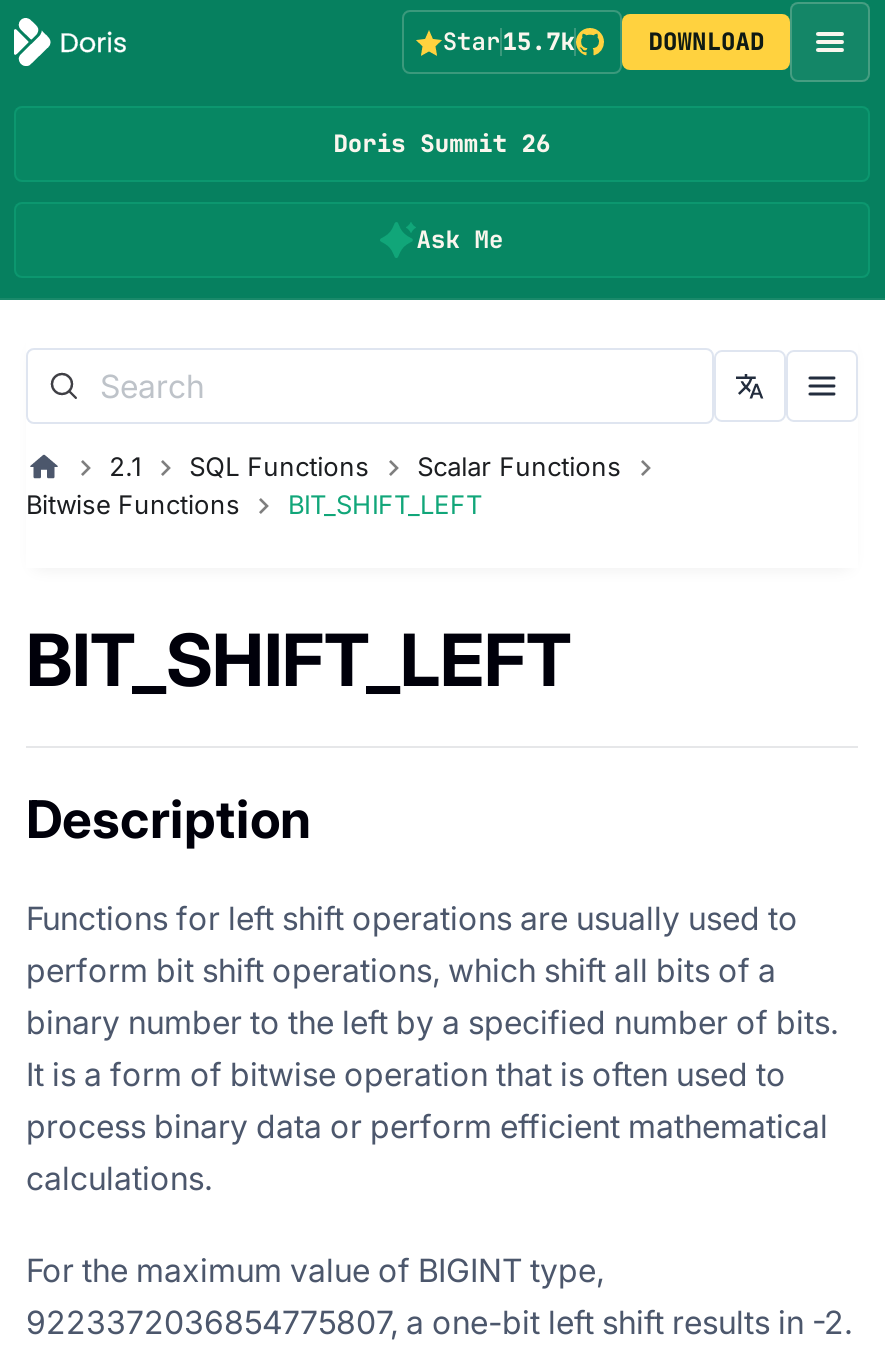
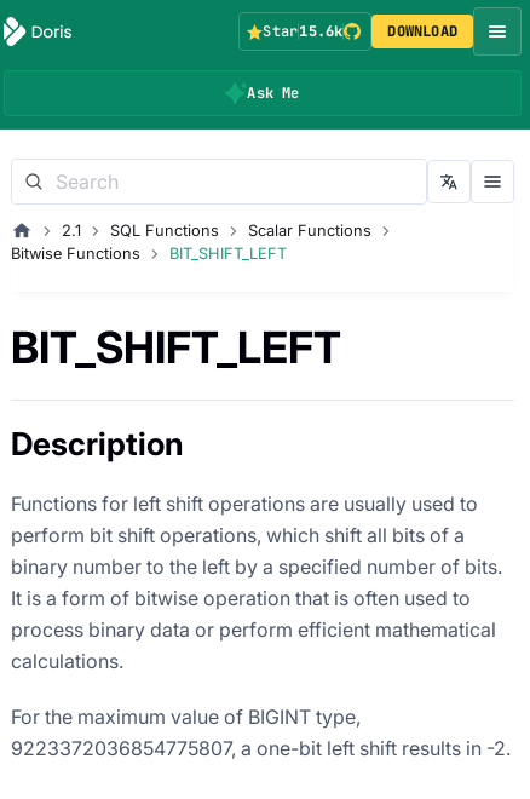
[443,26,575,58] Star15.7k -> [263,22,343,41] Star15.6k
[333,128,551,160] Doris Summit 26 -> none

